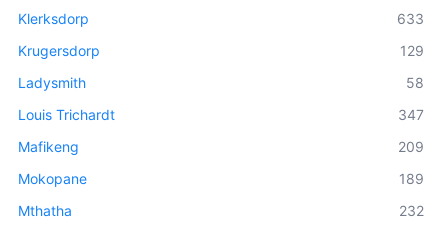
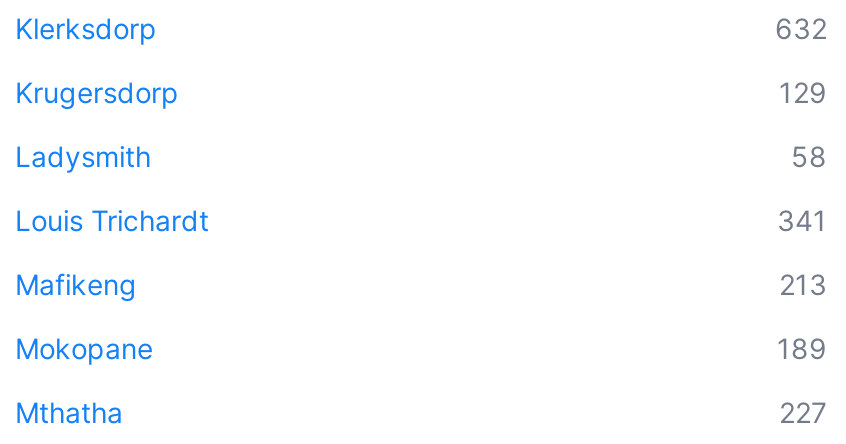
[397,10,424,27] 633 -> [775,11,827,45] 632
[398,106,424,123] 347 -> [777,203,827,237] 341
[398,138,424,155] 209 -> [779,267,827,301] 213
[399,202,424,219] 232 -> [779,395,827,429] 227

